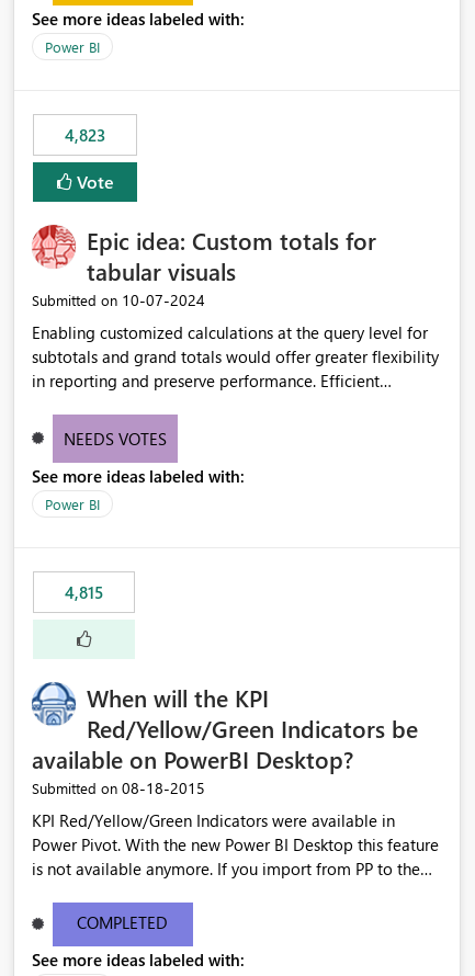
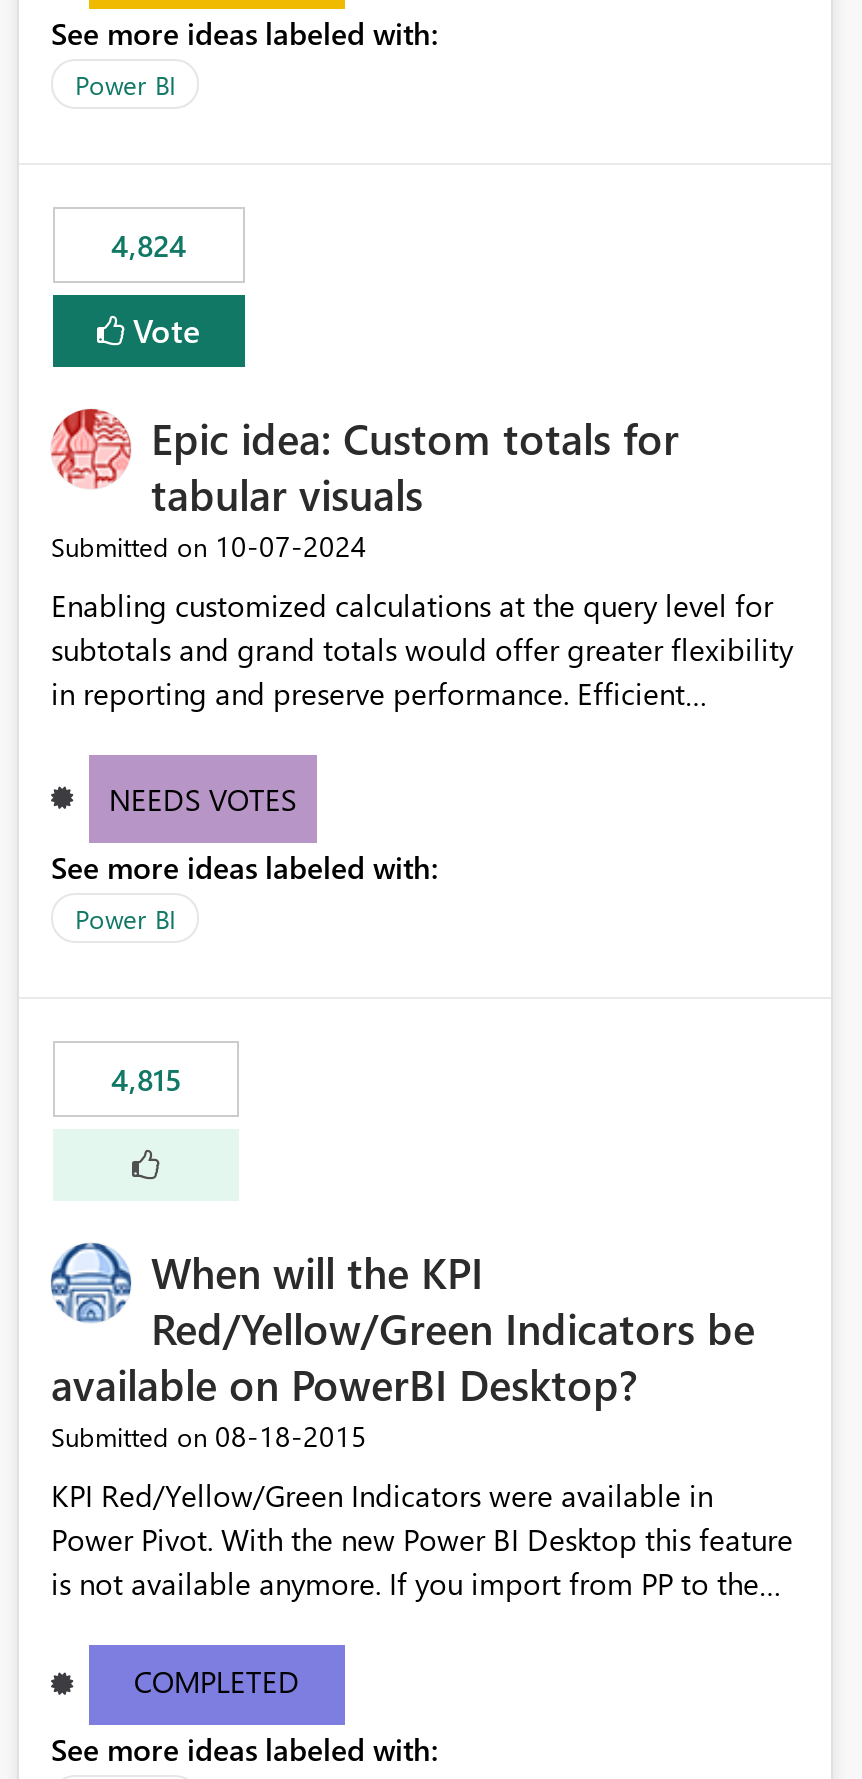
[65,124,105,146] 4,823 -> [111,226,187,266] 4,824

